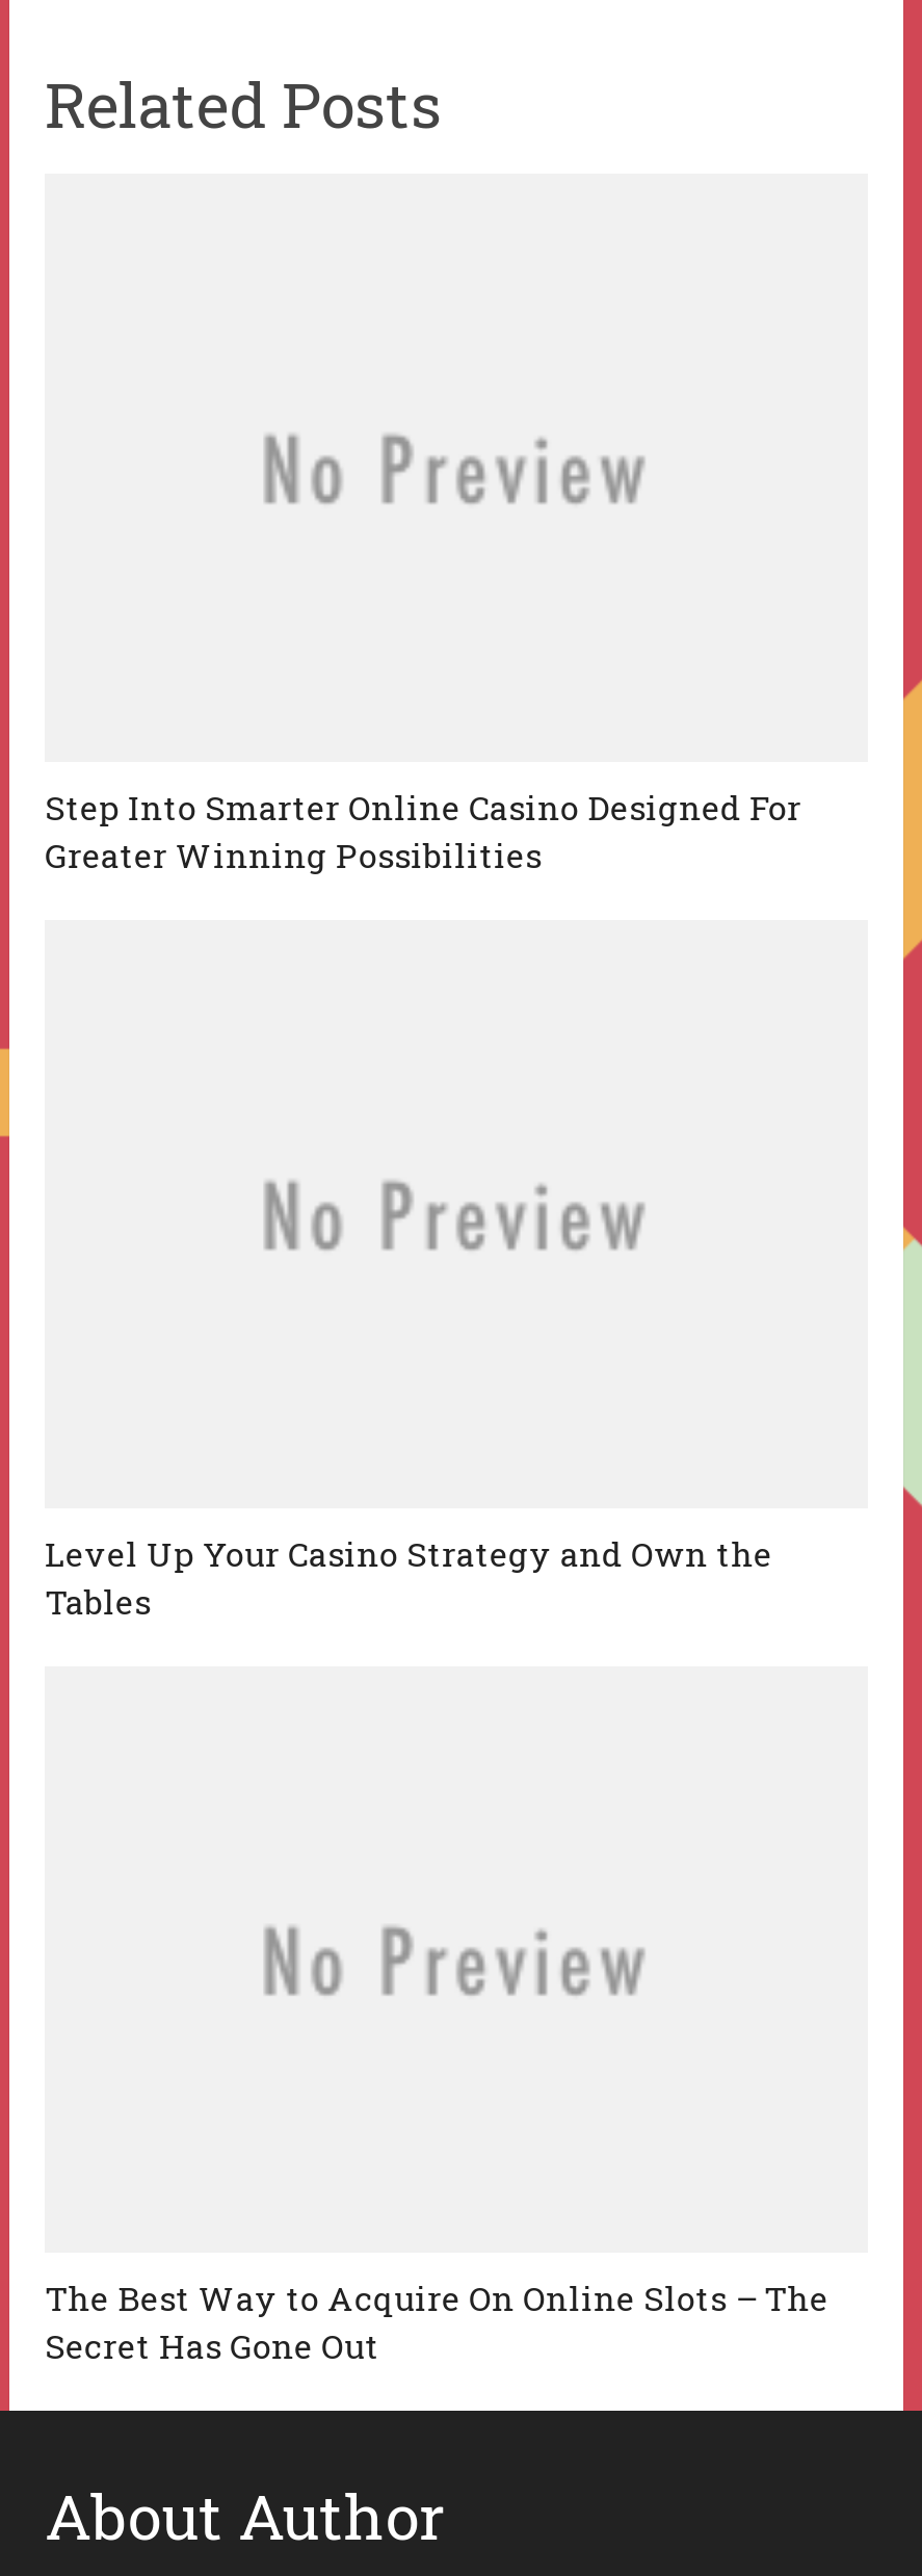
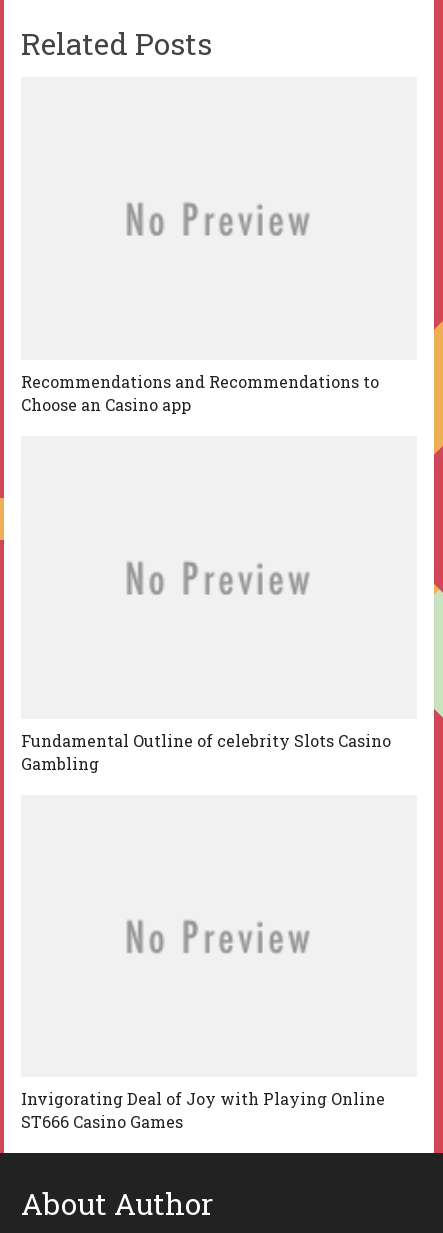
[45,785,802,876] Step Into Smarter Online Casino Designed For | Greater Winning Possibilities -> [21,371,379,415] Recommendations and Recommendations to | Choose an Casino app
[45,1531,773,1622] Level Up Your Casino Strategy and Own the | Tables -> [21,730,391,774] Fundamental Outline of celebrity Slots Casino | Gambling
[45,2276,829,2368] The Best Way to Acquire On Online Slots – The | Secret Has Gone Out -> [21,1088,385,1132] Invigorating Deal of Joy with Playing Online | ST666 Casino Games

